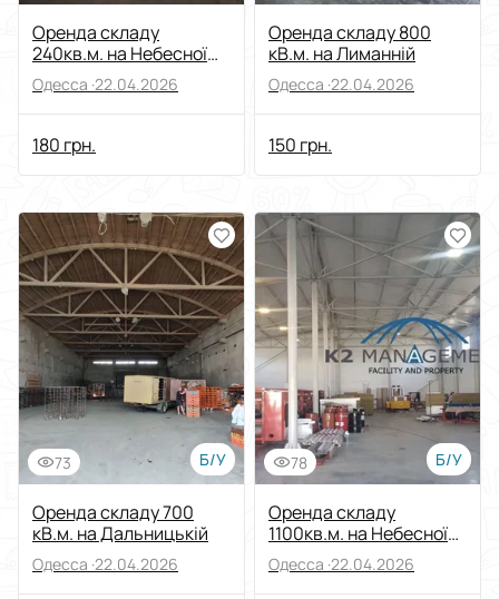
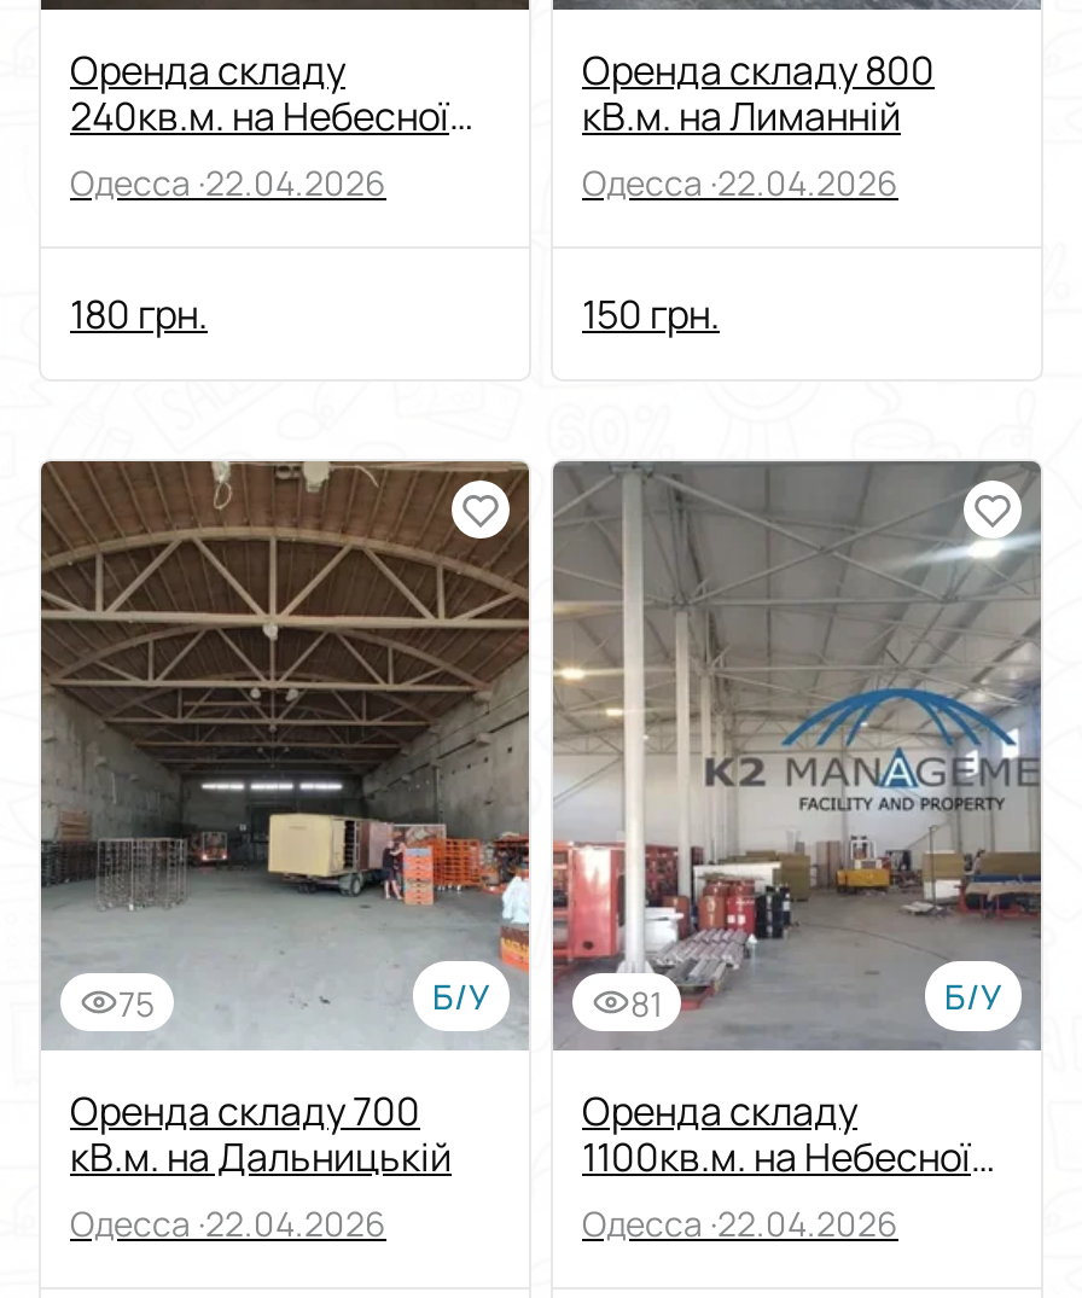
[55,451,71,473] 73 -> [118,979,155,1025] 75
[291,451,307,473] 78 -> [630,979,662,1025] 81

